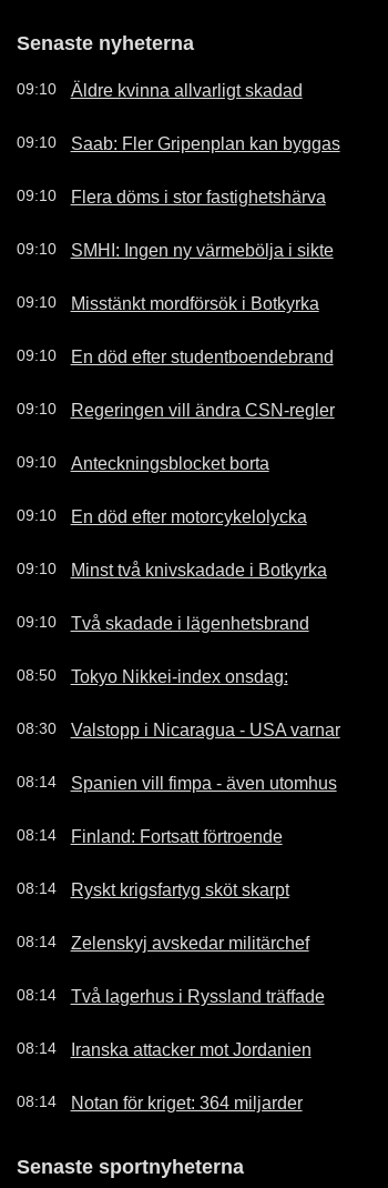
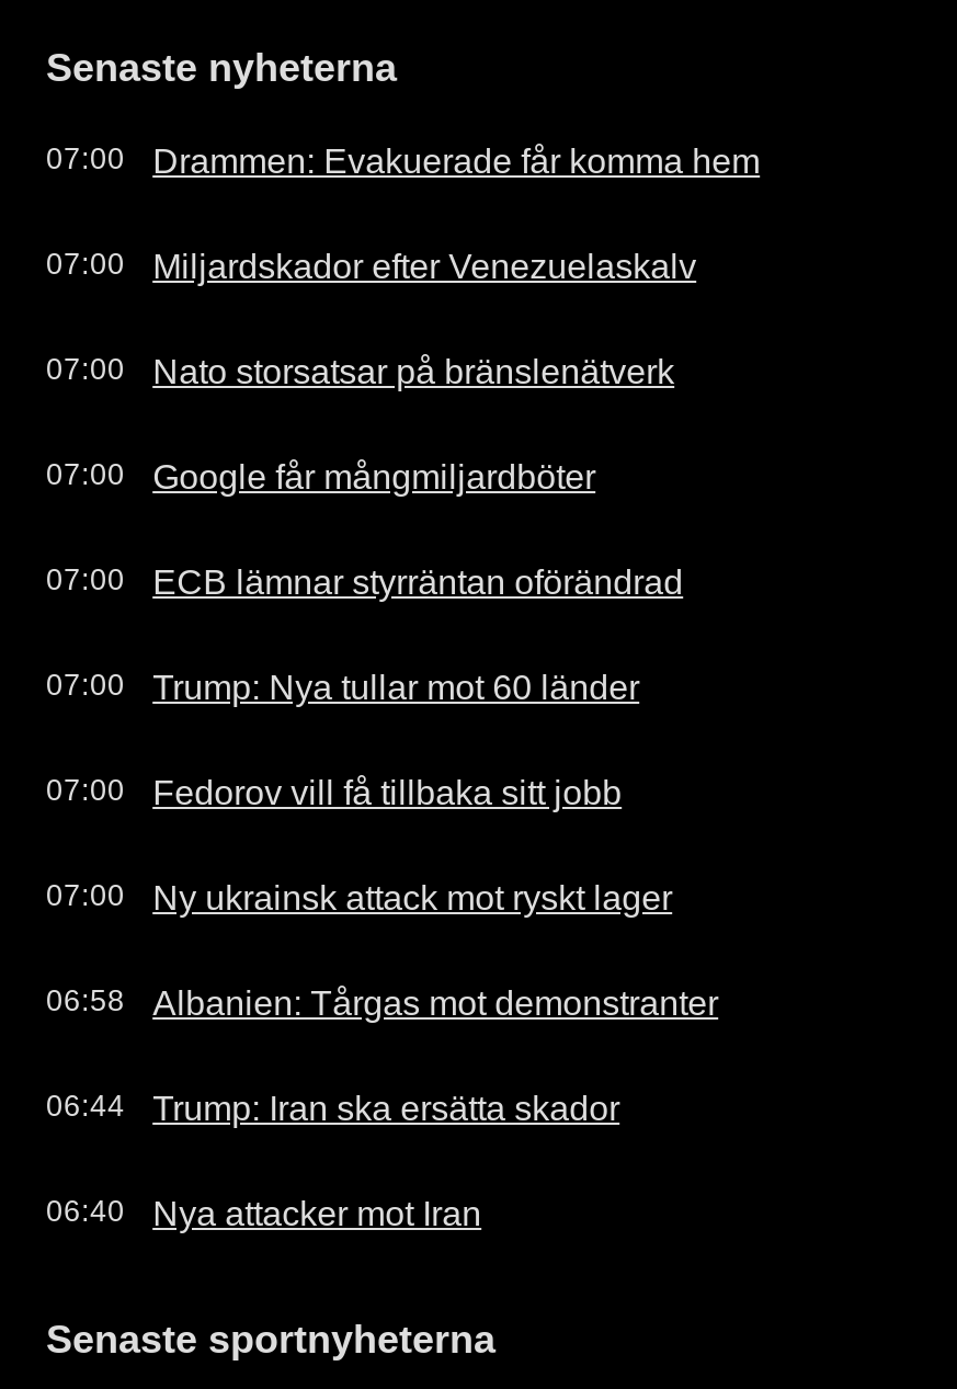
[17,80,340,1112] 09:10 | Äldre kvinna allvarligt skadad | 09:10 | Saab: Fler Gripenplan kan byggas | 09:10 | Flera döms i stor fastighetshärva | 09:10 | SMHI: Ingen ny värmebölja i sikte | 09:10 | Misstänkt mordförsök i Botkyrka | 09:10 | En död efter studentboendebrand | 09:10 | Regeringen vill ändra CSN-regler | 09:10 | Anteckningsblocket borta | 09:10 | En död efter motorcykelolycka | 09:10 | Minst två knivskadade i Botkyrka | 09:10 | Två skadade i lägenhetsbrand | 08:50 | Tokyo Nikkei-index onsdag: | 08:30 | Valstopp i Nicaragua - USA varnar | 08:14 | Spanien vill fimpa - även utomhus | 08:14 | Finland: Fortsatt förtroende | 08:14 | Ryskt krigsfartyg sköt skarpt | 08:14 | Zelenskyj avskedar militärchef | 08:14 | Två lagerhus i Ryssland träffade | 08:14 | Iranska attacker mot Jordanien | 08:14 | Notan för kriget: 364 miljarder -> [46,140,760,1232] 07:00 | Drammen: Evakuerade får komma hem | 07:00 | Miljardskador efter Venezuelaskalv | 07:00 | Nato storsatsar på bränslenätverk | 07:00 | Google får mångmiljardböter | 07:00 | ECB lämnar styrräntan oförändrad | 07:00 | Trump: Nya tullar mot 60 länder | 07:00 | Fedorov vill få tillbaka sitt jobb | 07:00 | Ny ukrainsk attack mot ryskt lager | 06:58 | Albanien: Tårgas mot demonstranter | 06:44 | Trump: Iran ska ersätta skador | 06:40 | Nya attacker mot Iran

